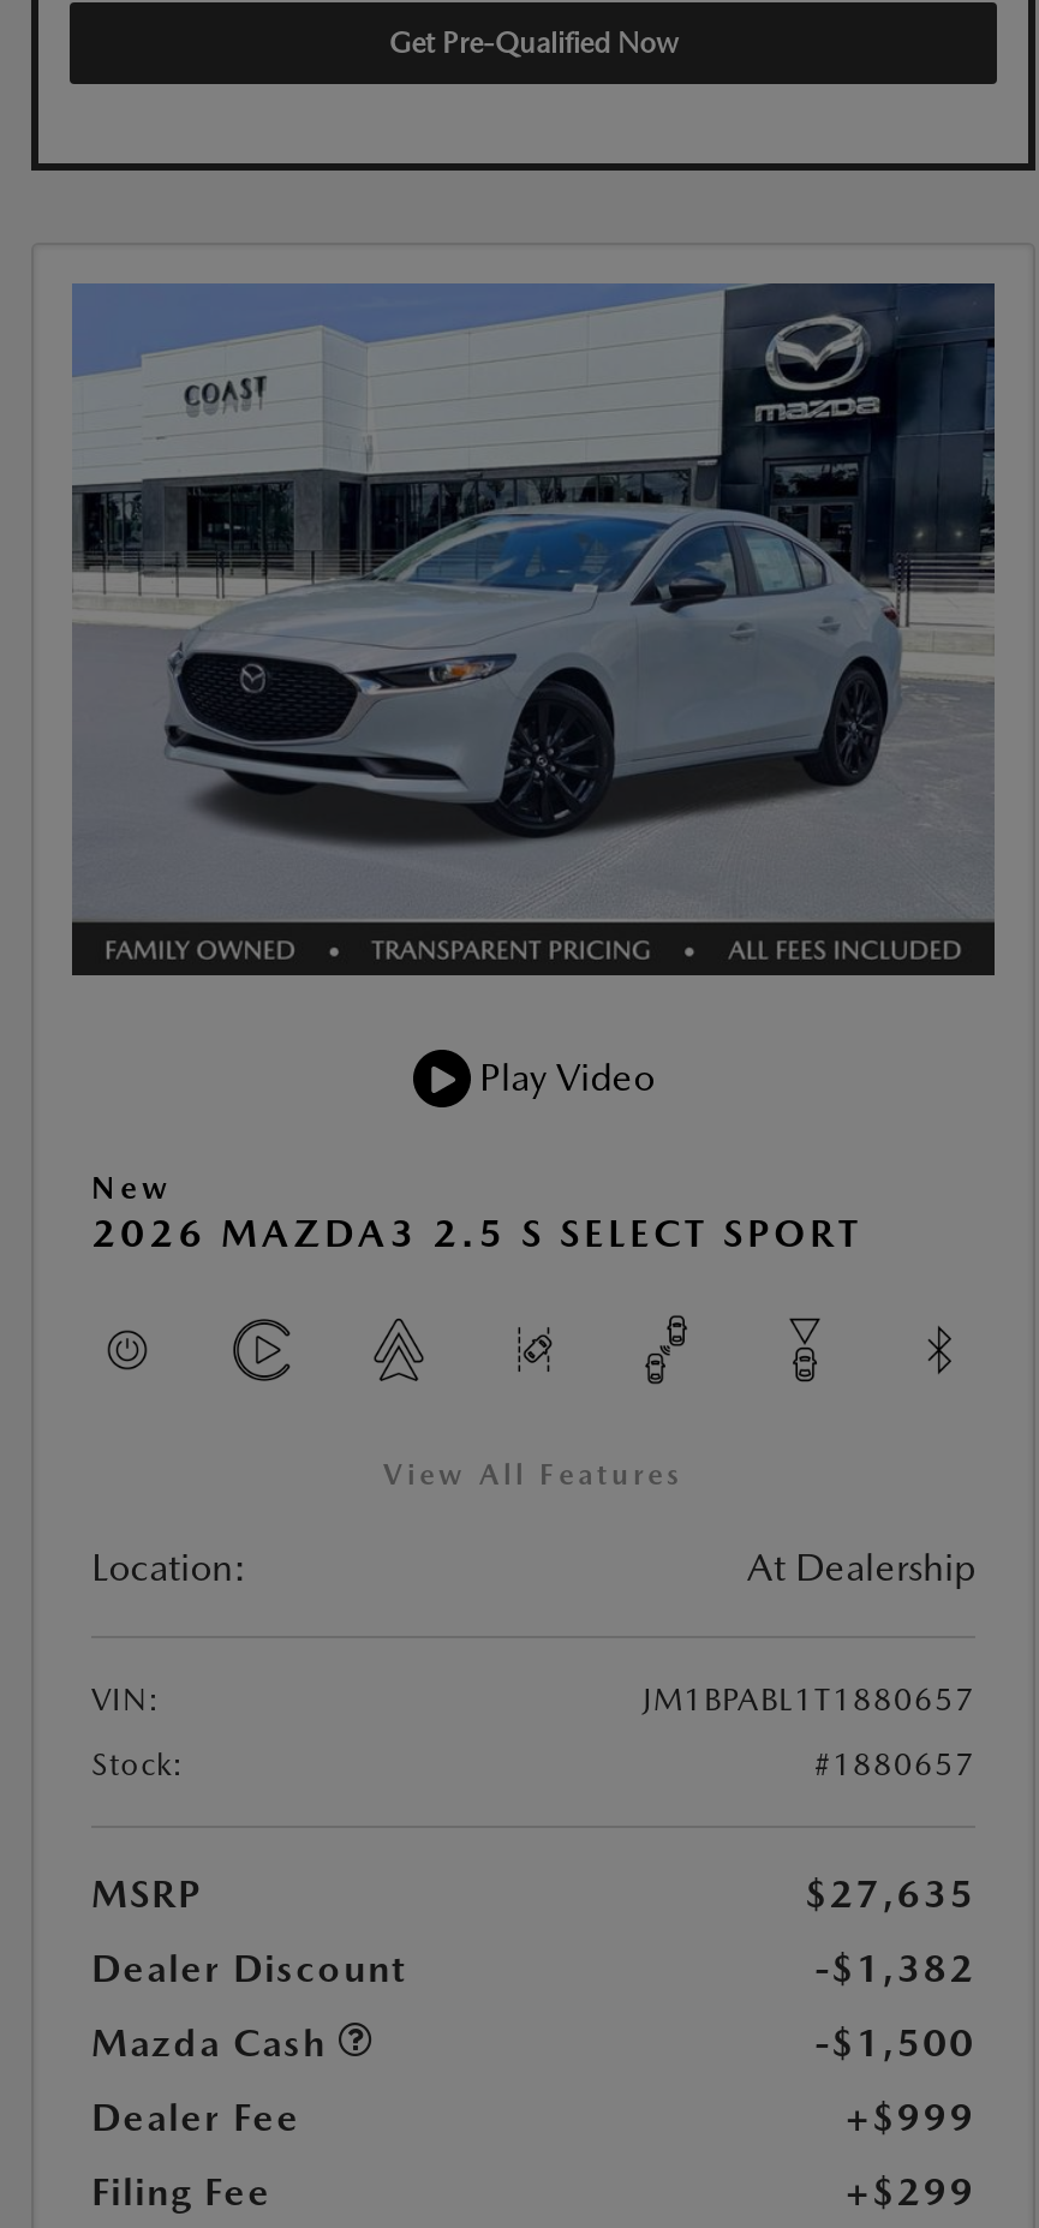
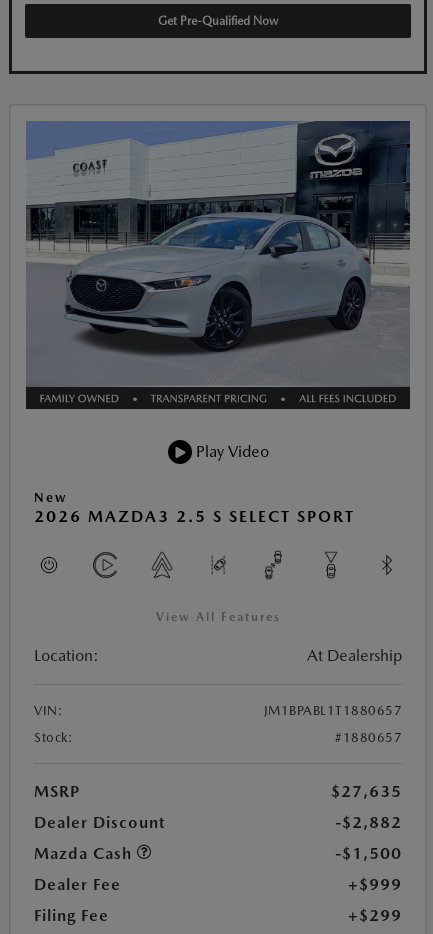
[814,1945,975,1990] -$1,382 -> [335,813,402,832] -$2,882

